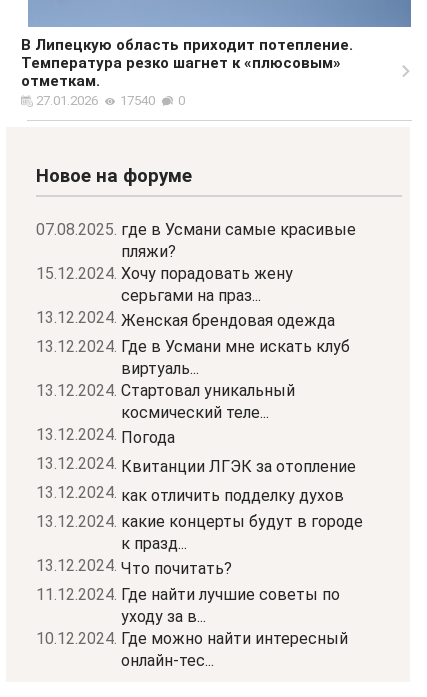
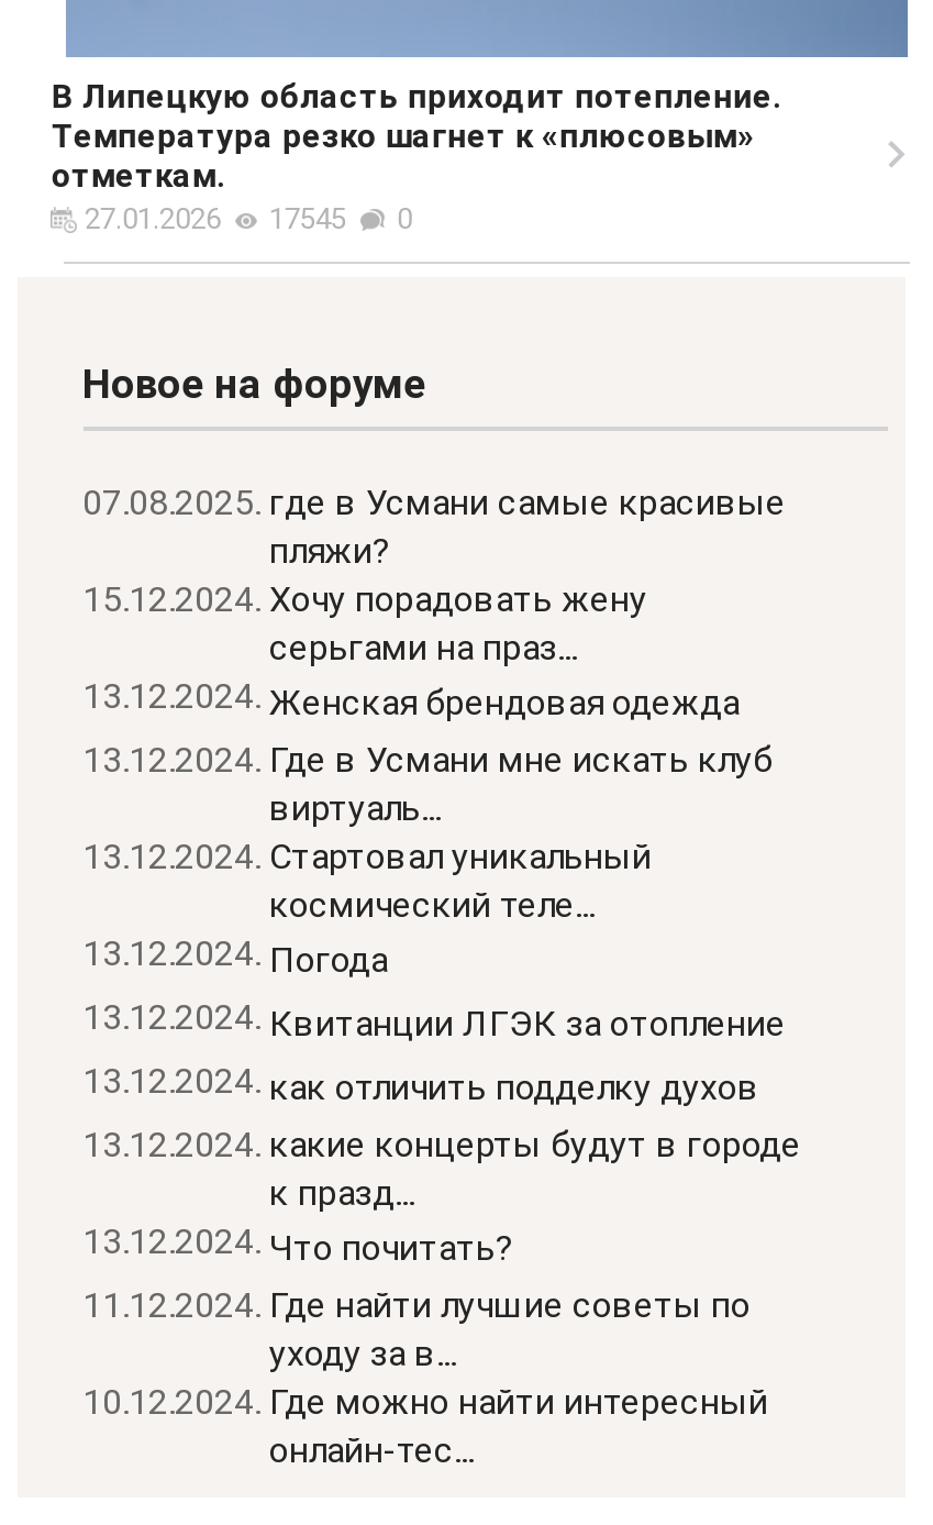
[36,93,185,108] 27.01.2026 17540 0 -> [84,202,412,235] 27.01.2026 17545 0

